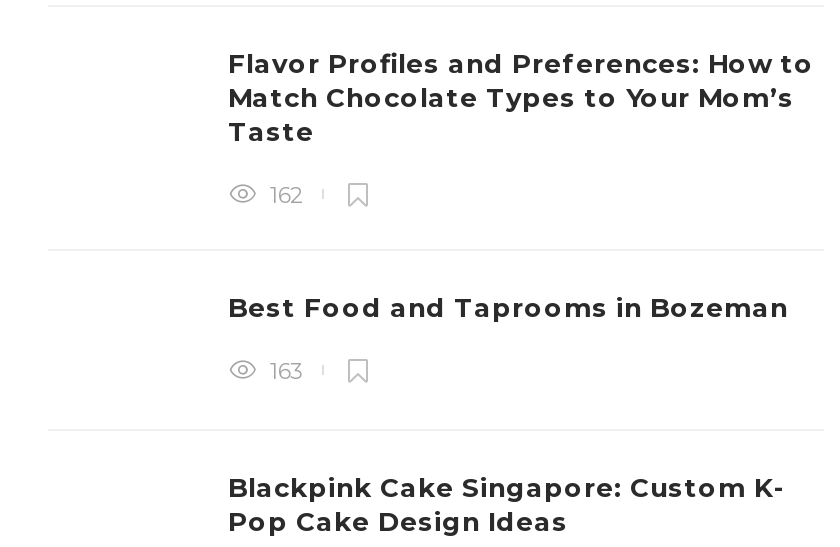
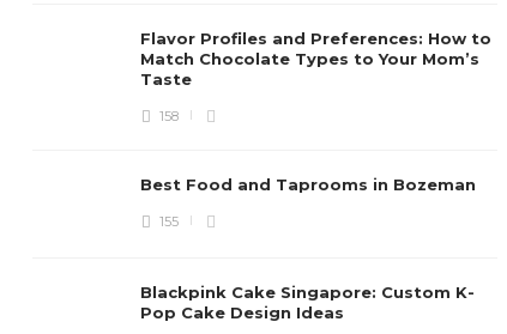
[264,182,302,210] 162 -> [156,108,179,125] 158
[264,358,302,386] 163 -> [156,214,179,230] 155

